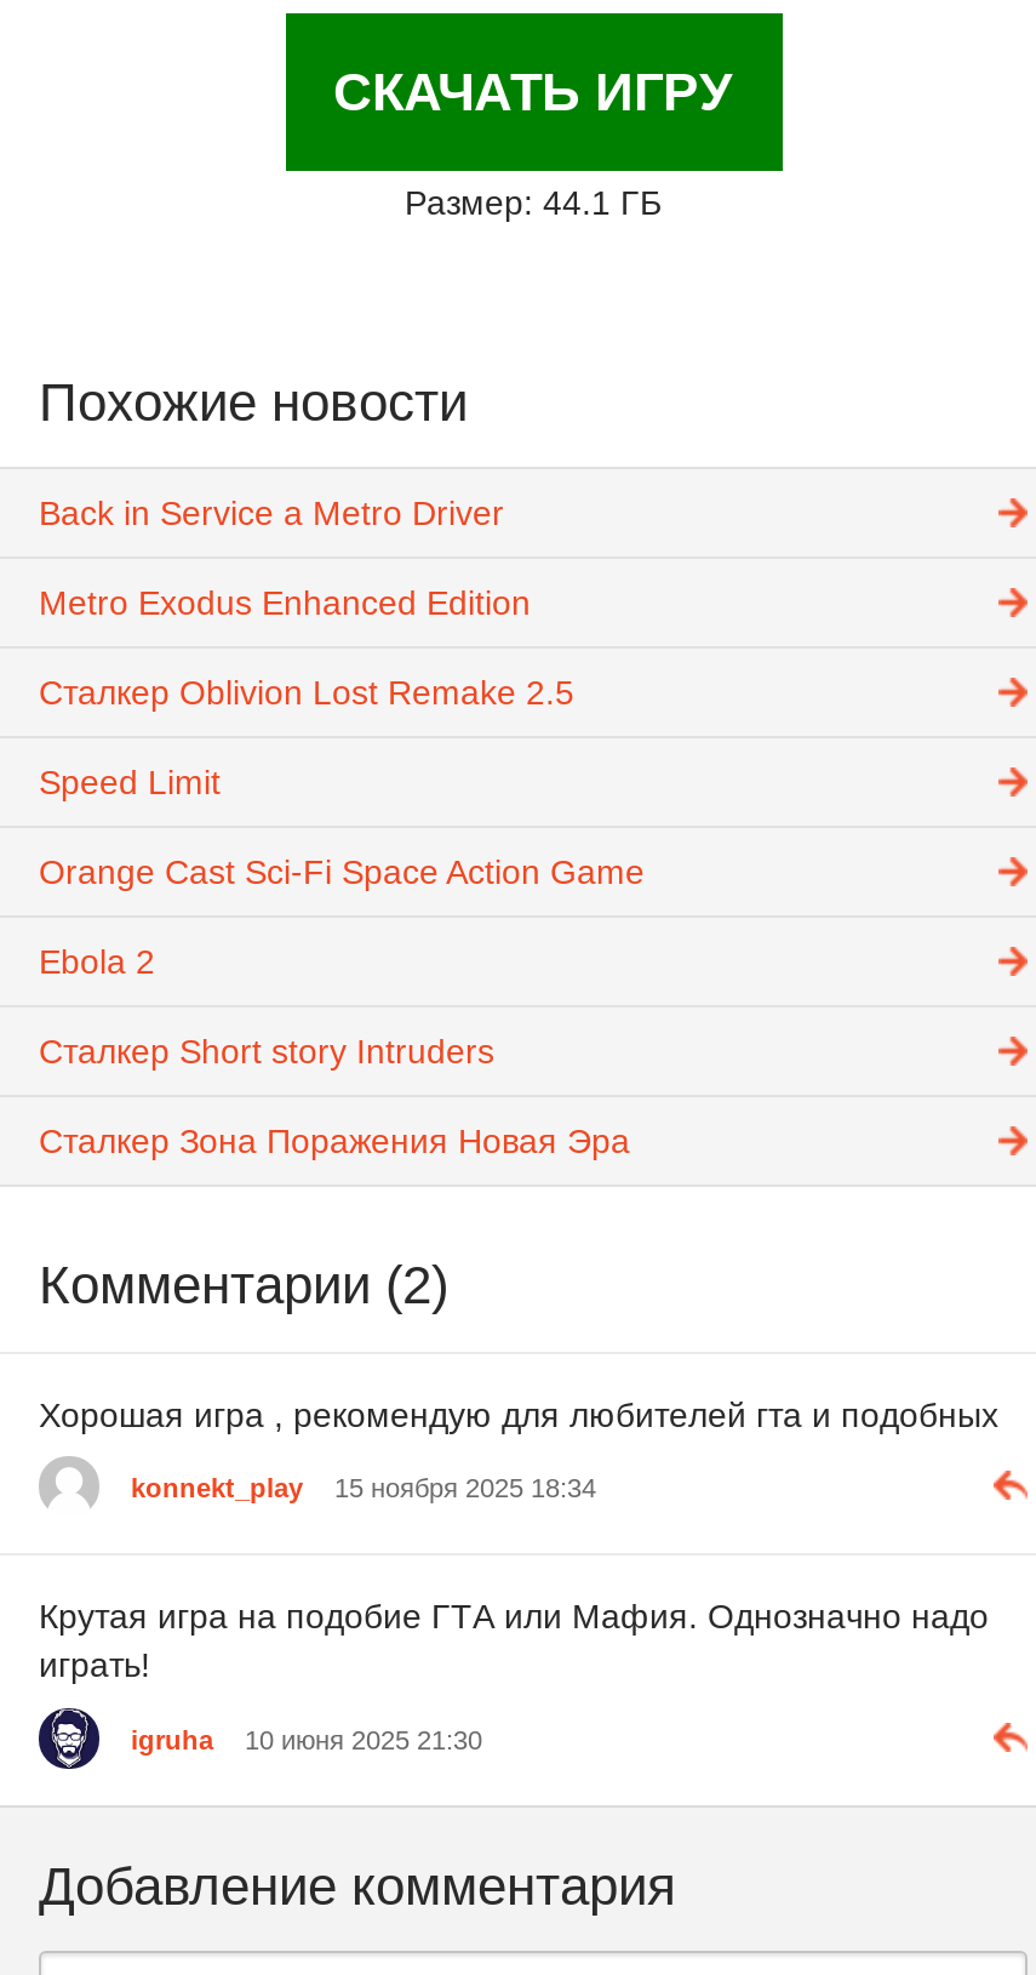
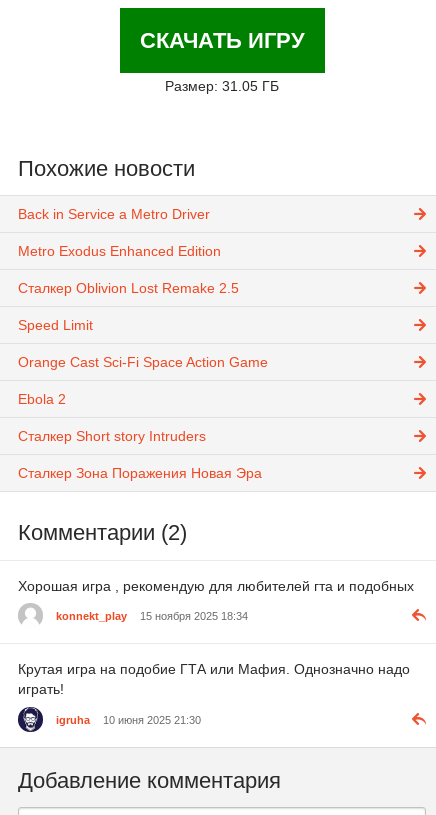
[405,184,662,223] Размер: 44.1 ГБ -> [165,78,279,94] Размер: 31.05 ГБ

